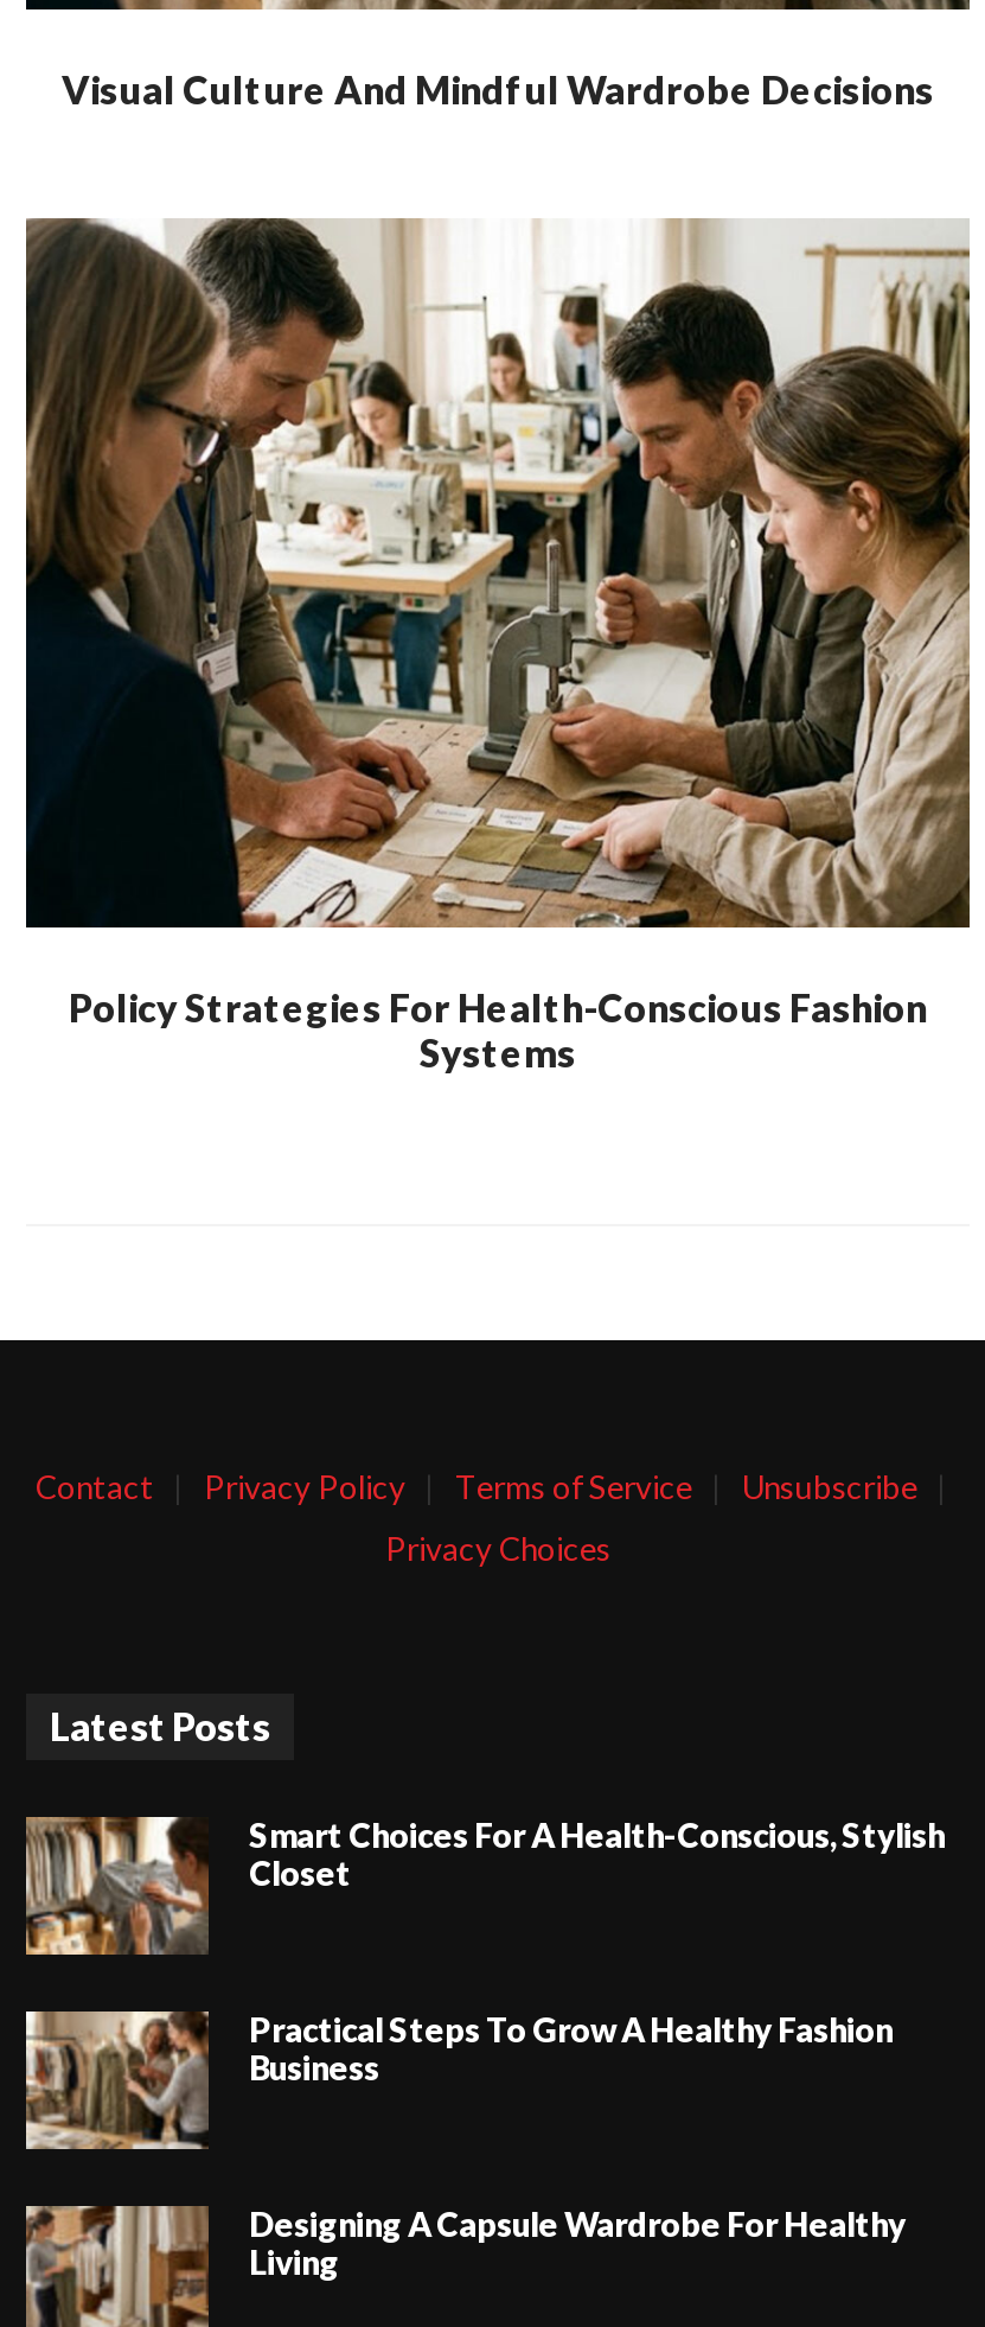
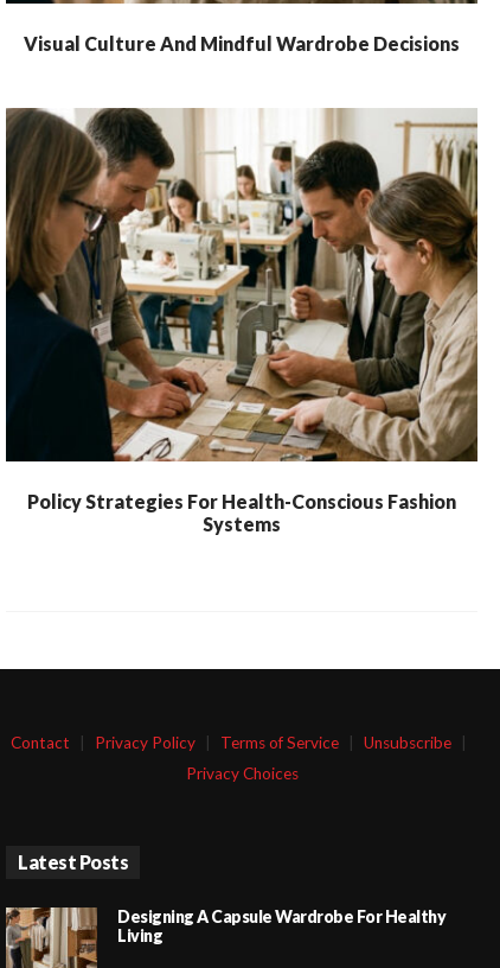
[26,1813,945,1957] [image] | Smart Choices For A Health-Conscious, Stylish | Closet -> none
[24,2007,893,2151] [image] | Practical Steps To Grow A Healthy Fashion | Business -> none

